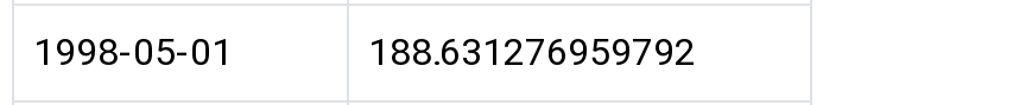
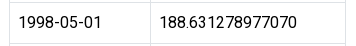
[368,29,696,74] 188.631276959792 -> [159,13,297,32] 188.631278977070

